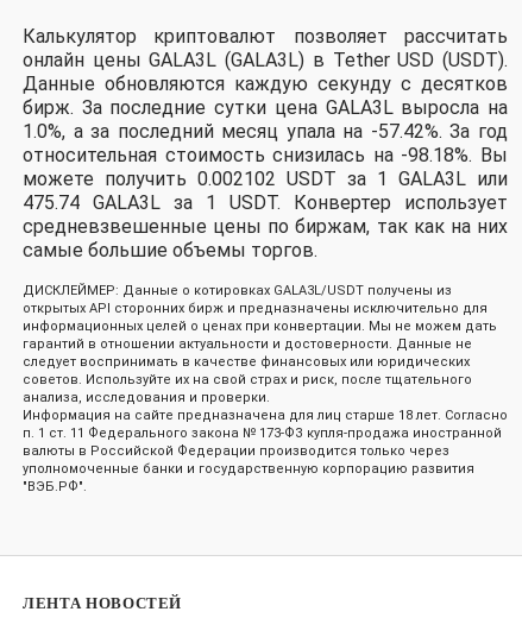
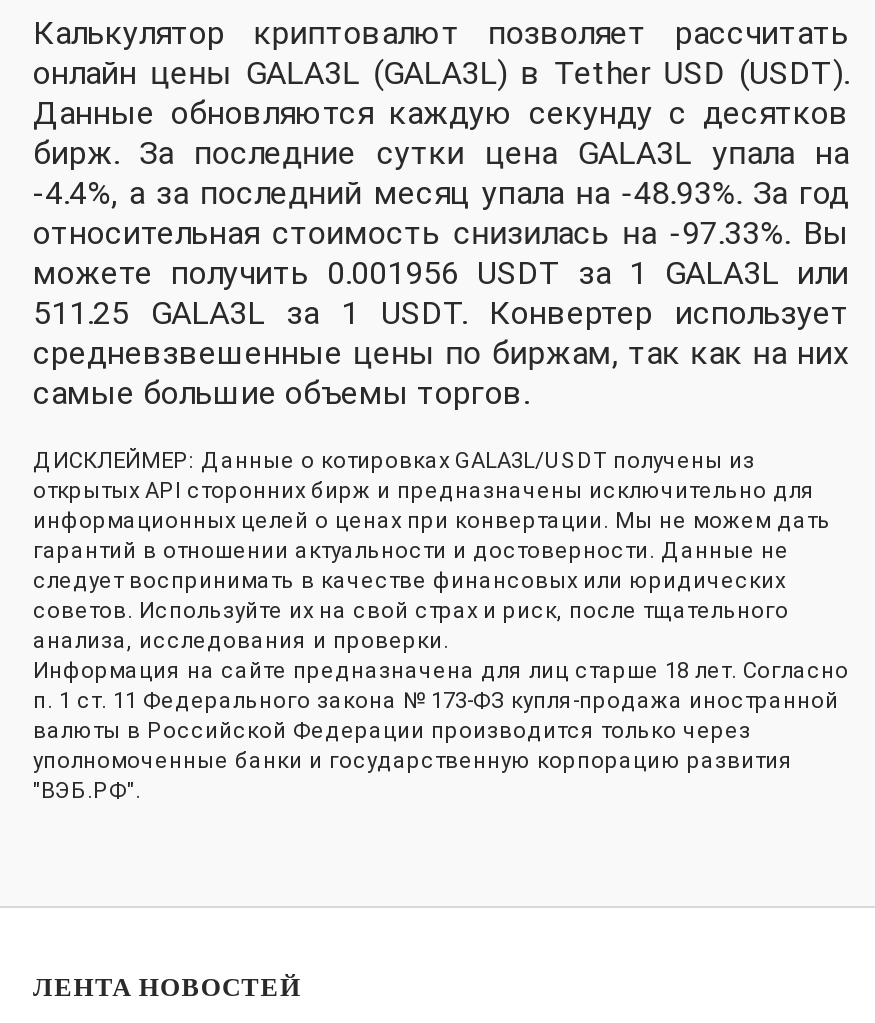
[23,96,508,119] бирж. За последние сутки цена GALA3L выросла на -> [33,134,849,172] бирж. За последние сутки цена GALA3L упала на
[23,120,508,143] 1.0%, а за последний месяц упала на -57.42%. За год -> [33,174,849,212] -4.4%, а за последний месяц упала на -48.93%. За год
[23,144,508,166] относительная стоимость снизилась на -98.18%. Вы -> [33,214,849,252] относительная стоимость снизилась на -97.33%. Вы
[23,168,508,190] можете получить 0.002102 USDT за 1 GALA3L или -> [33,254,849,292] можете получить 0.001956 USDT за 1 GALA3L или
[23,191,508,214] 475.74 GALA3L за 1 USDT. Конвертер использует -> [33,294,849,332] 511.25 GALA3L за 1 USDT. Конвертер использует

